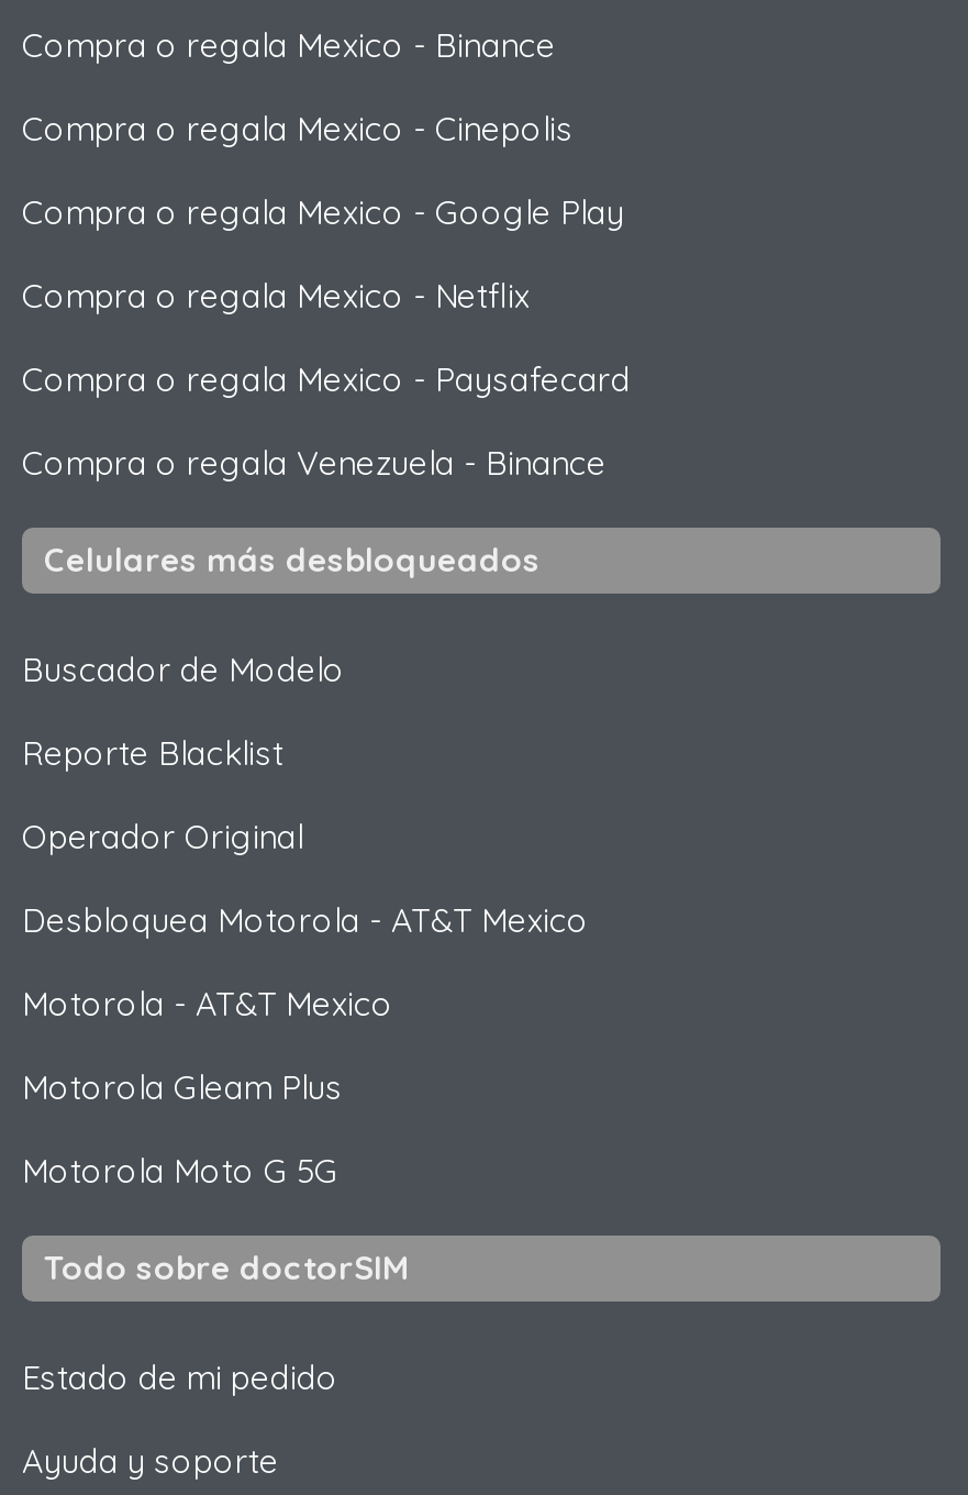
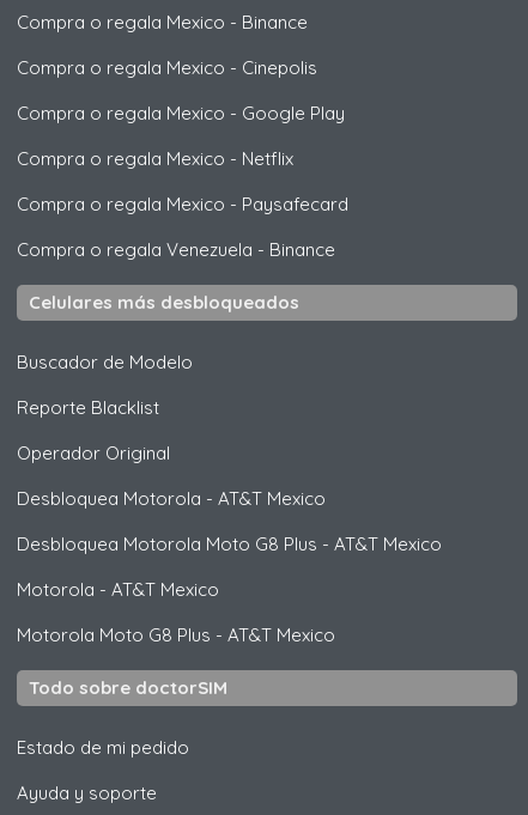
none -> [17,533,442,555] Desbloquea Motorola Moto G8 Plus - AT&T Mexico
moved [22,983,393,1025] -> [17,578,219,601]: Motorola - AT&T Mexico
[22,1066,343,1192] Motorola Gleam Plus | Motorola Moto G 5G -> [17,624,335,646] Motorola Moto G8 Plus - AT&T Mexico

